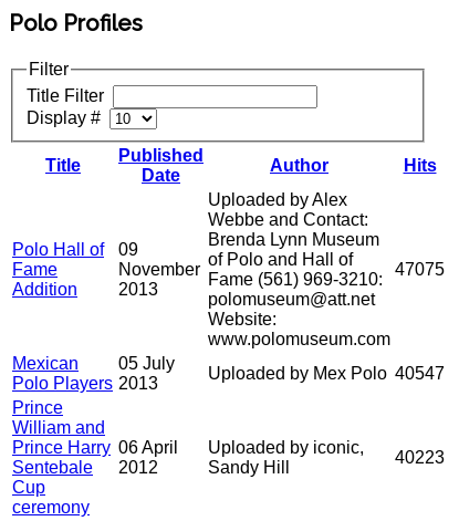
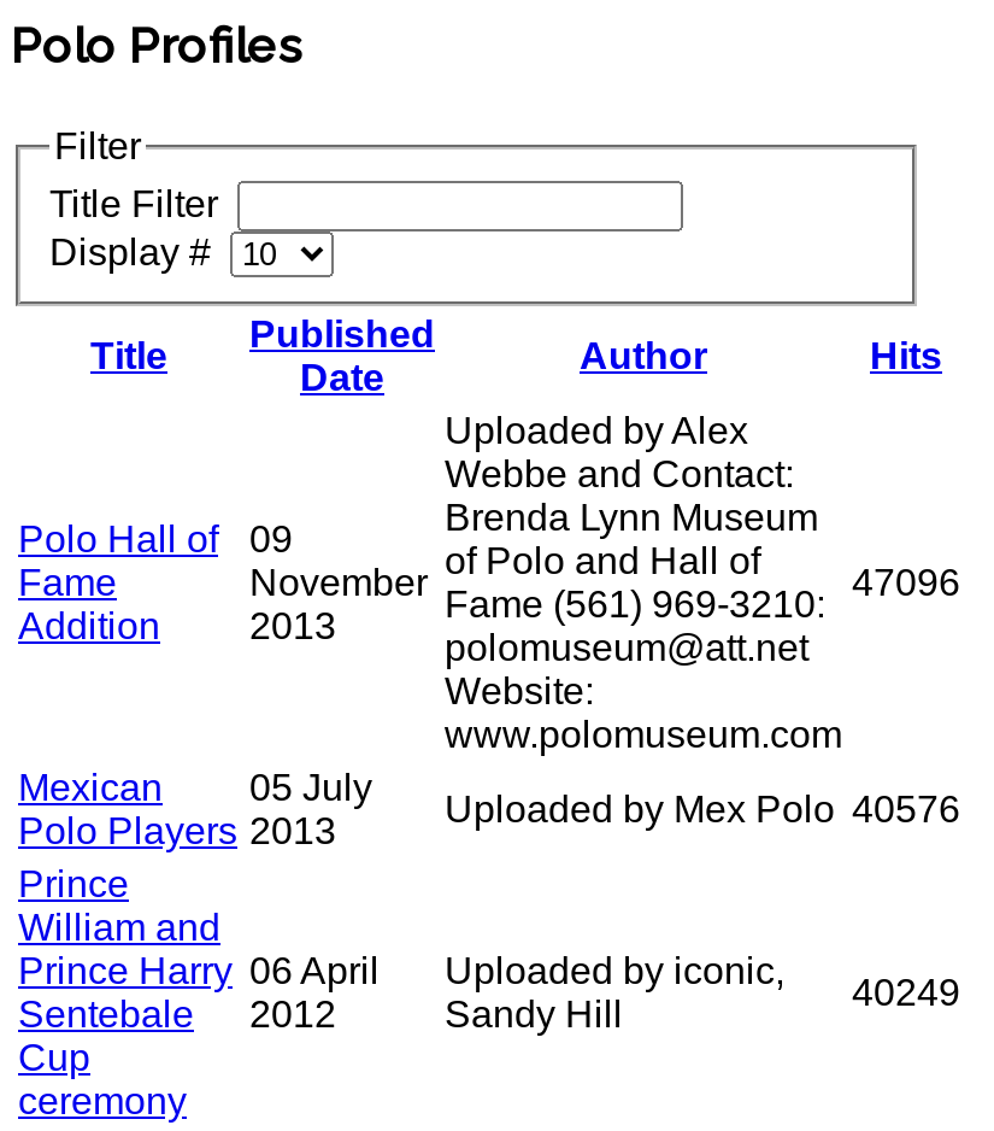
[395,260,445,279] 47075 -> [852,563,960,604] 47096
[208,364,445,383] Uploaded by Mex Polo 40547 -> [445,790,960,831] Uploaded by Mex Polo 40576
[395,448,445,467] 40223 -> [852,973,960,1014] 40249

